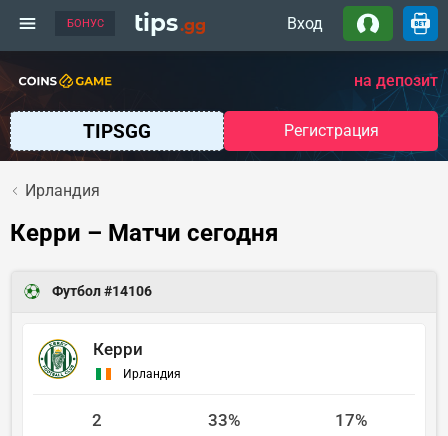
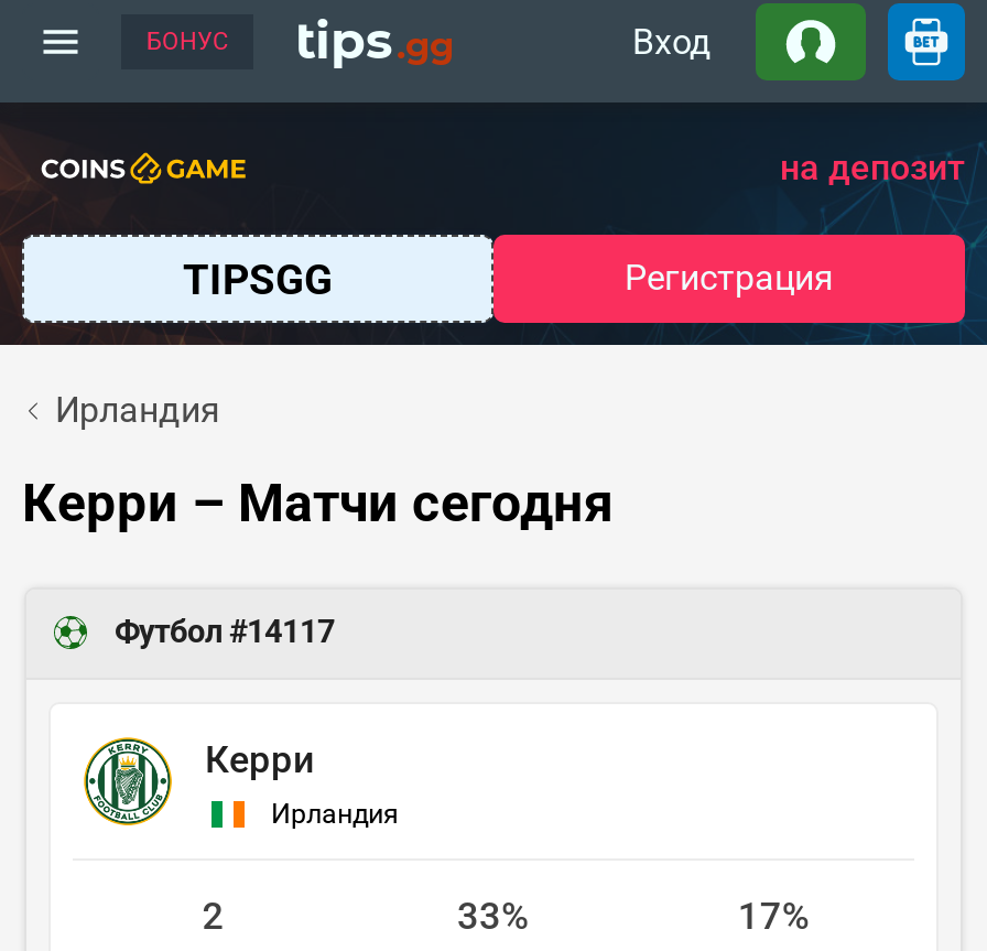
[52,283,152,300] Футбол #14106 -> [115,614,335,651] Футбол #14117

